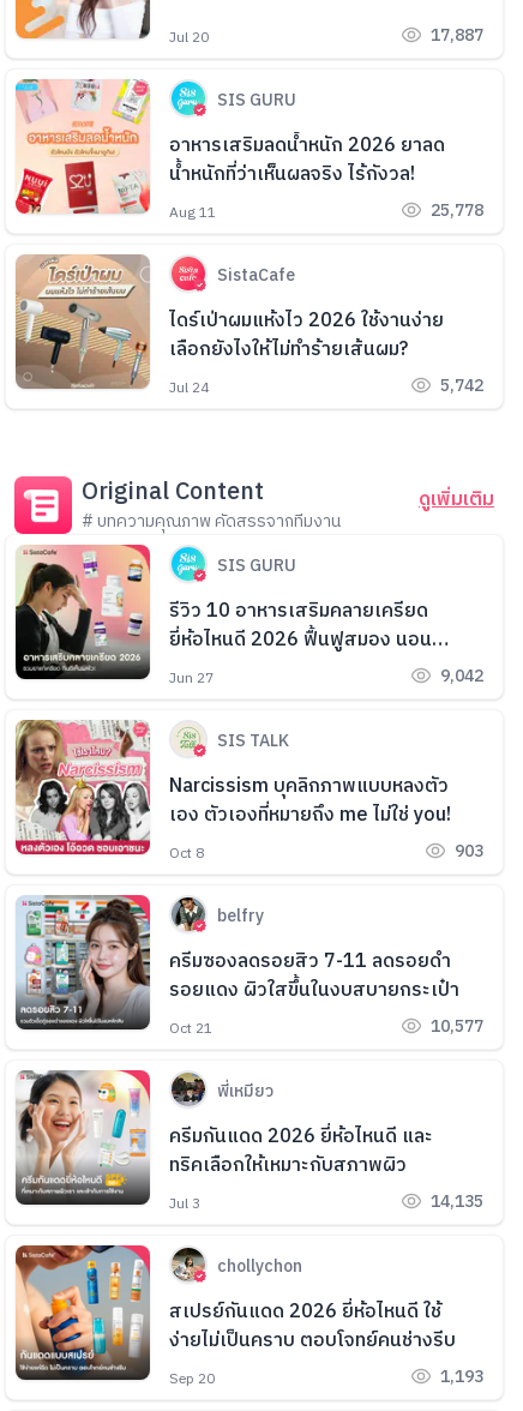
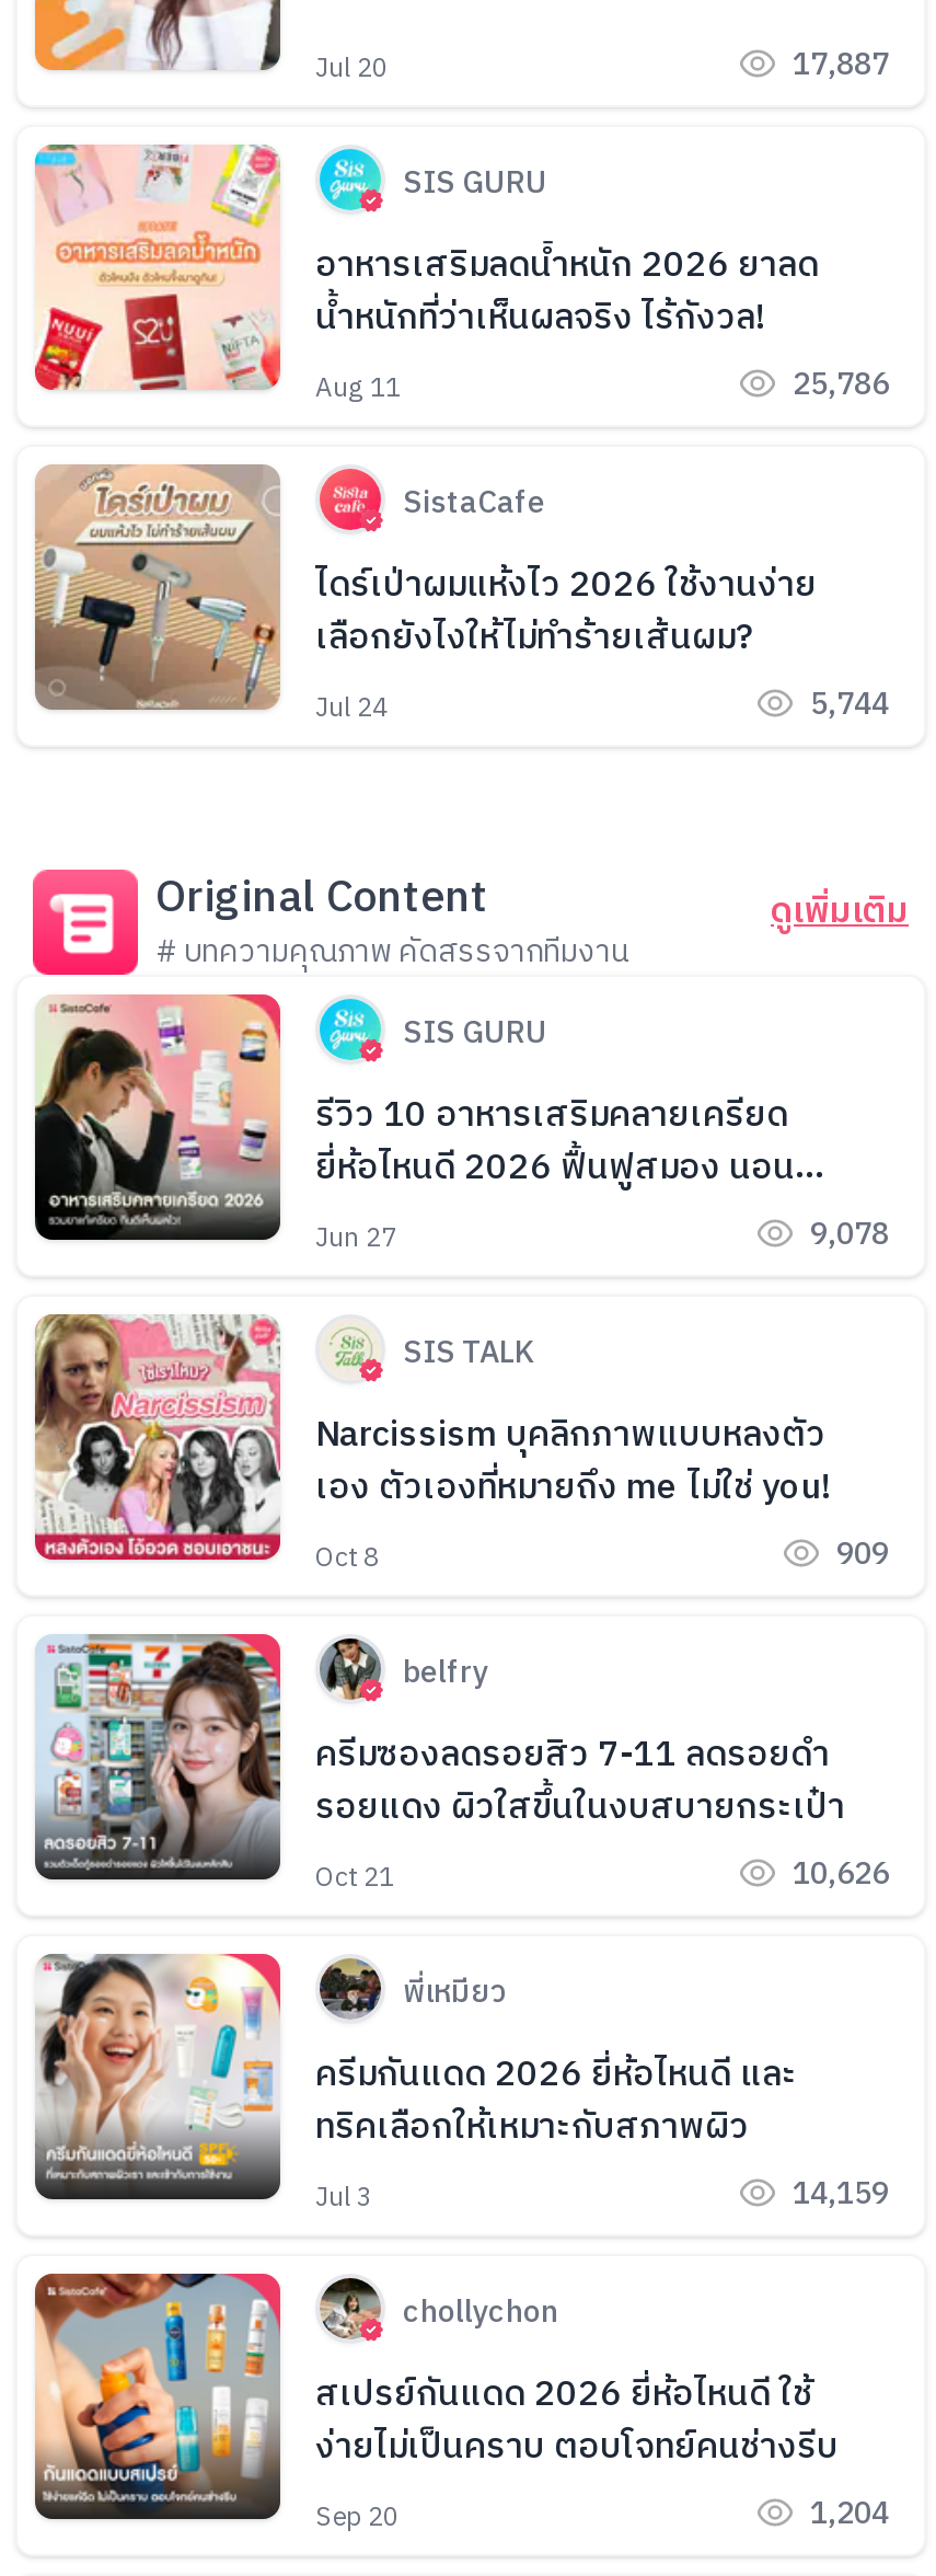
[431,196,483,224] 25,778 -> [793,358,889,409] 25,786
[440,371,483,399] 5,742 -> [810,678,889,729] 5,744
[440,662,483,689] 9,042 -> [810,1208,889,1259] 9,078
[455,837,483,865] 903 -> [836,1528,889,1578] 909
[431,1012,483,1040] 10,577 -> [793,1848,889,1898] 10,626
[431,1187,483,1215] 14,135 -> [793,2168,889,2218] 14,159
[440,1363,483,1390] 1,193 -> [810,2488,889,2538] 1,204

